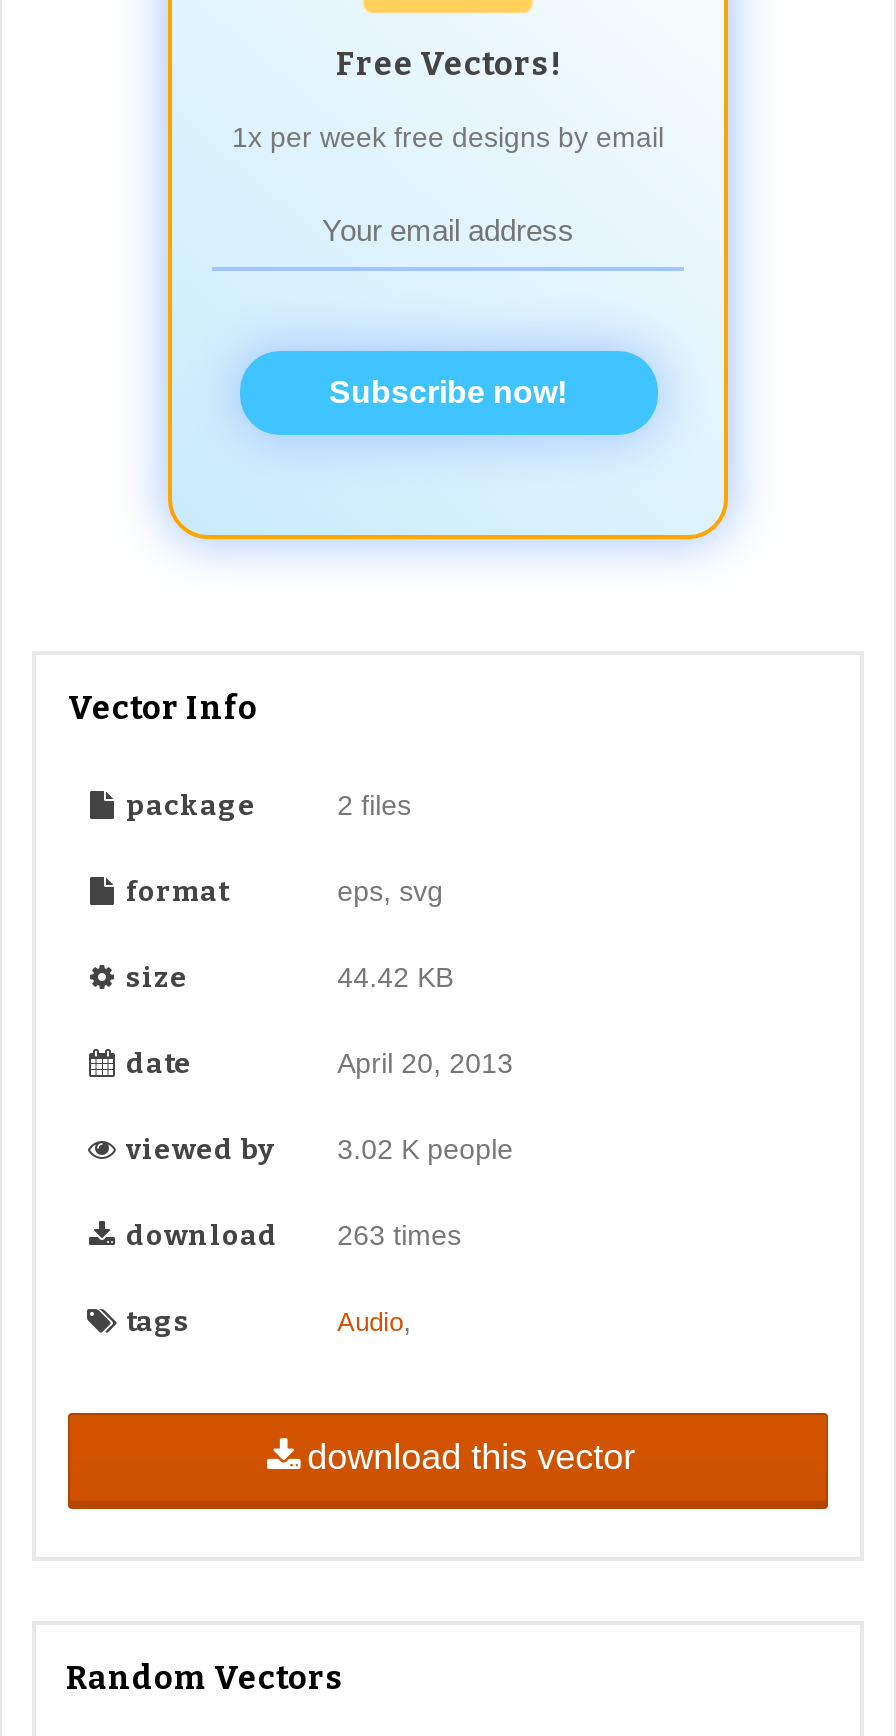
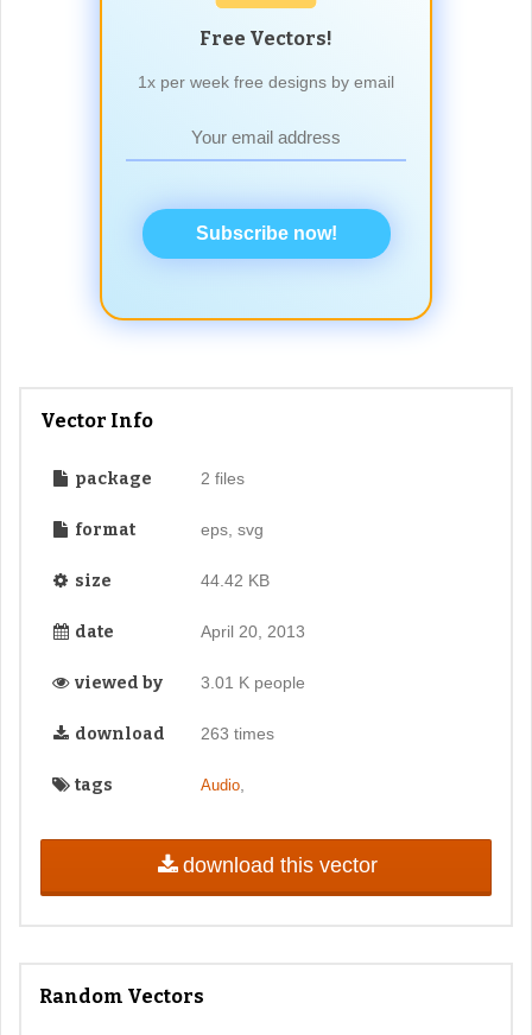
[120,1133,513,1167] viewed by 3.02 K people -> [71,673,305,693] viewed by 3.01 K people

